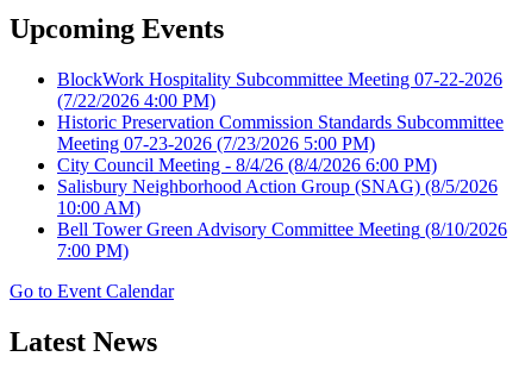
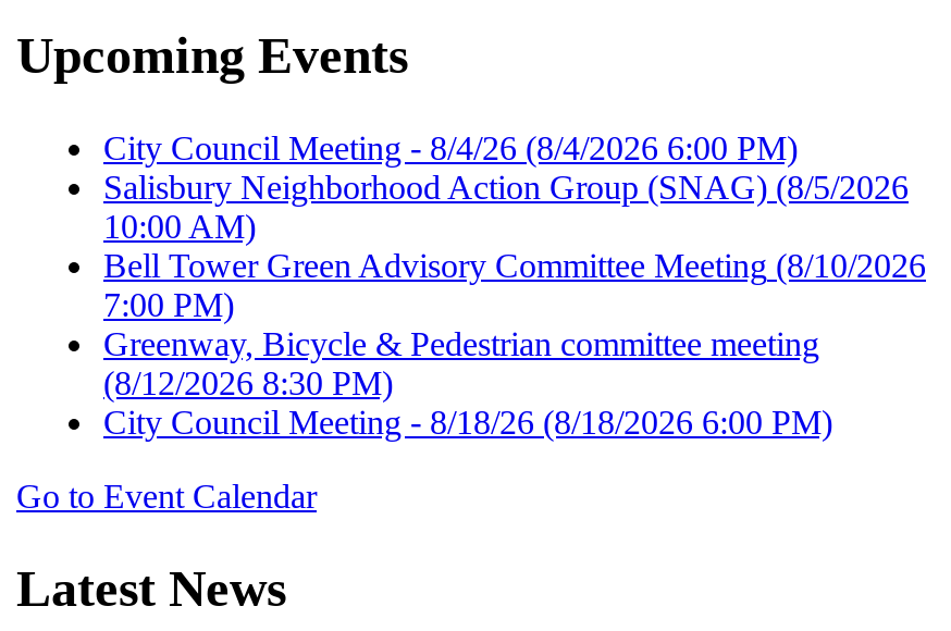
[57,69,504,153] BlockWork Hospitality Subcommittee Meeting 07-22-2026 | (7/22/2026 4:00 PM) | Historic Preservation Commission Standards Subcommittee | Meeting 07-23-2026 (7/23/2026 5:00 PM) -> none
moved [57,155,507,261] -> [103,129,926,323]: City Council Meeting - 8/4/26 (8/4/2026 6:00 PM) | Salisbury Neighborhood Action Group (SNAG) (8/5/2026 | 10:00 AM) | Bell Tower Green Advisory Committee Meeting (8/10/2026 | 7:00 PM)
none -> [103,325,832,440] Greenway, Bicycle & Pedestrian committee meeting | (8/12/2026 8:30 PM) | City Council Meeting - 8/18/26 (8/18/2026 6:00 PM)

